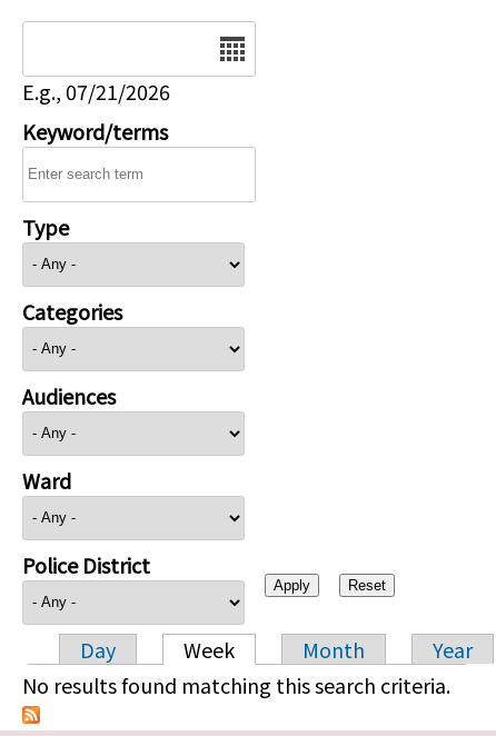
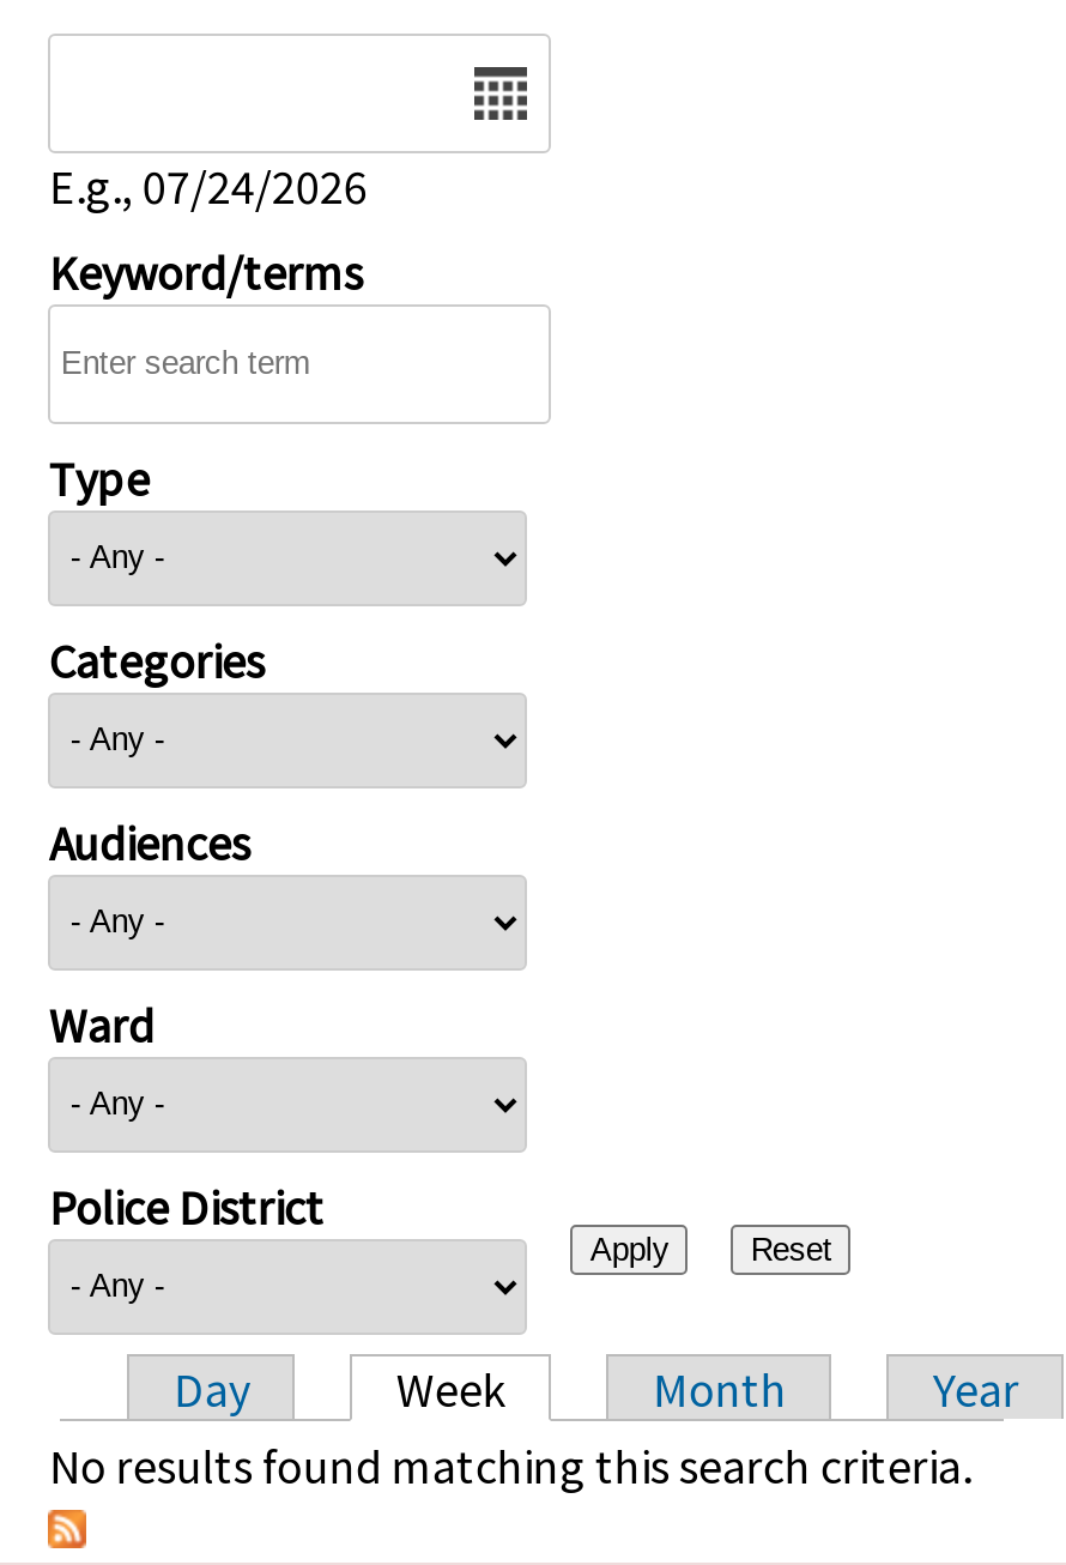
[23,76,171,105] E.g., 07/21/2026 -> [49,152,367,214] E.g., 07/24/2026

